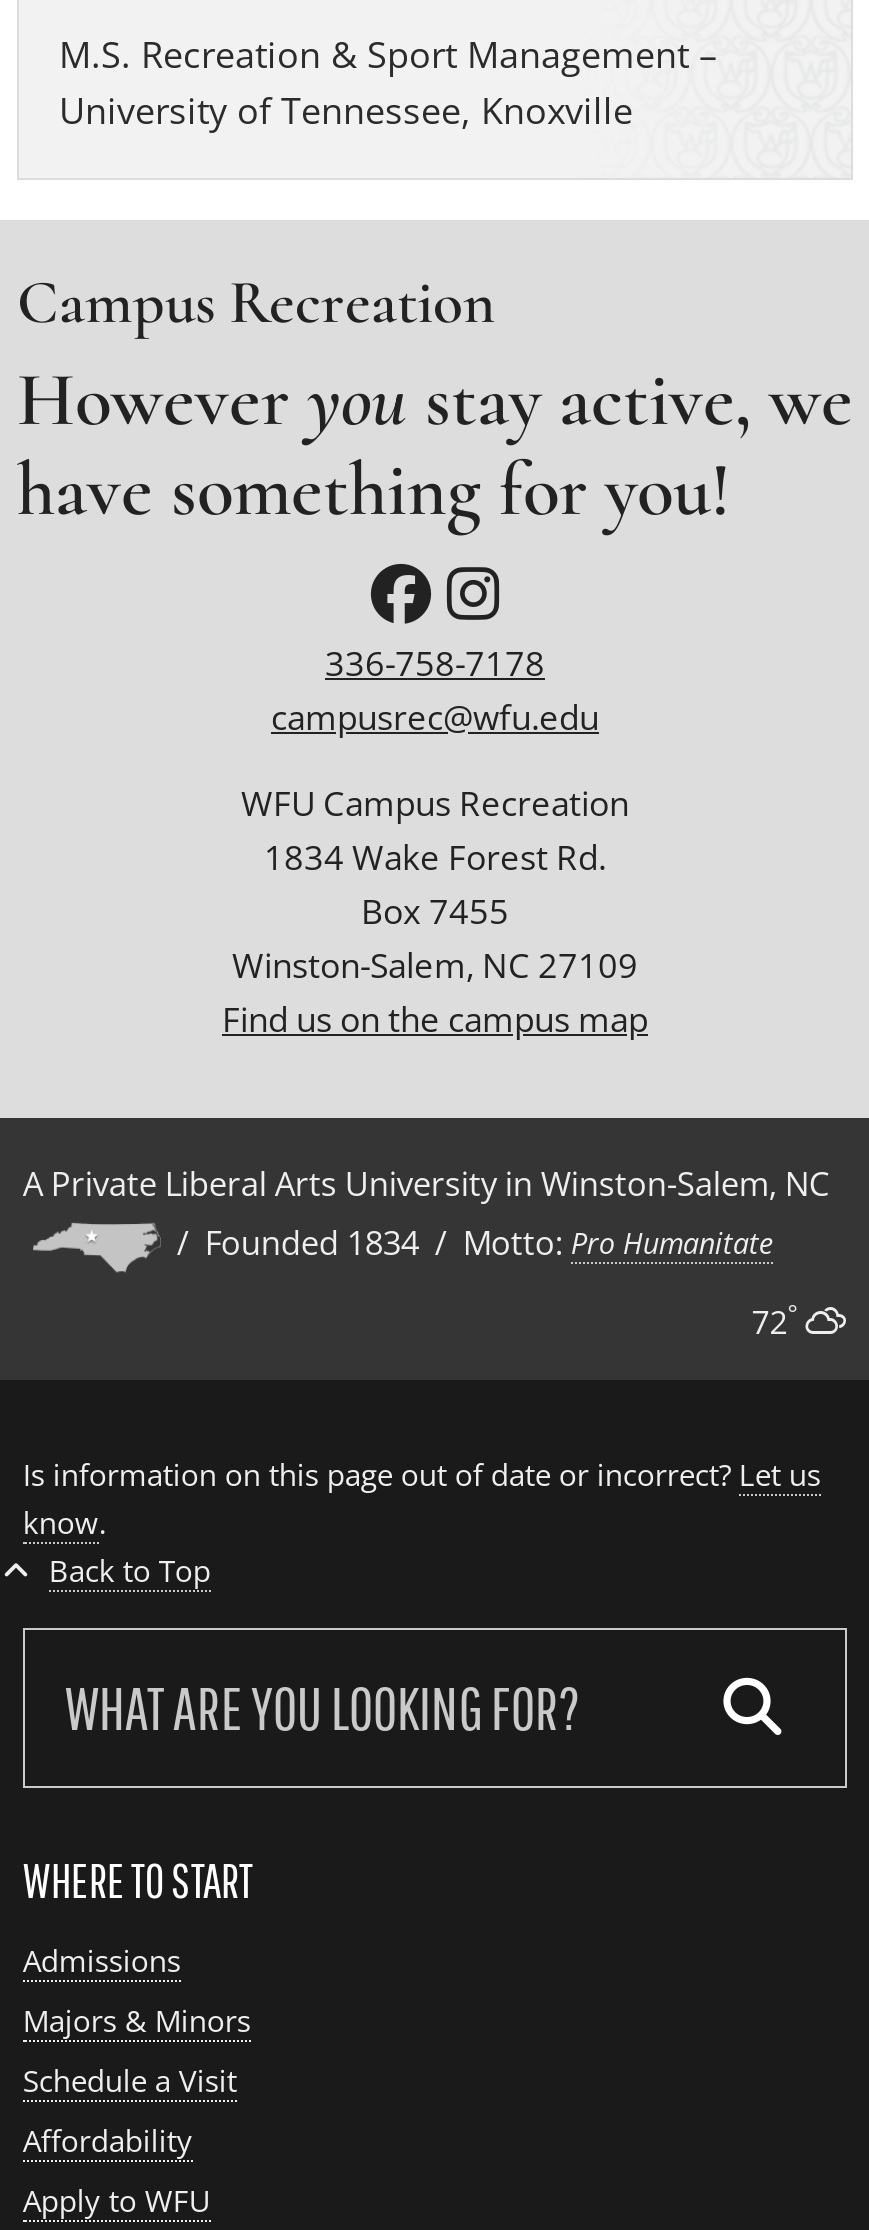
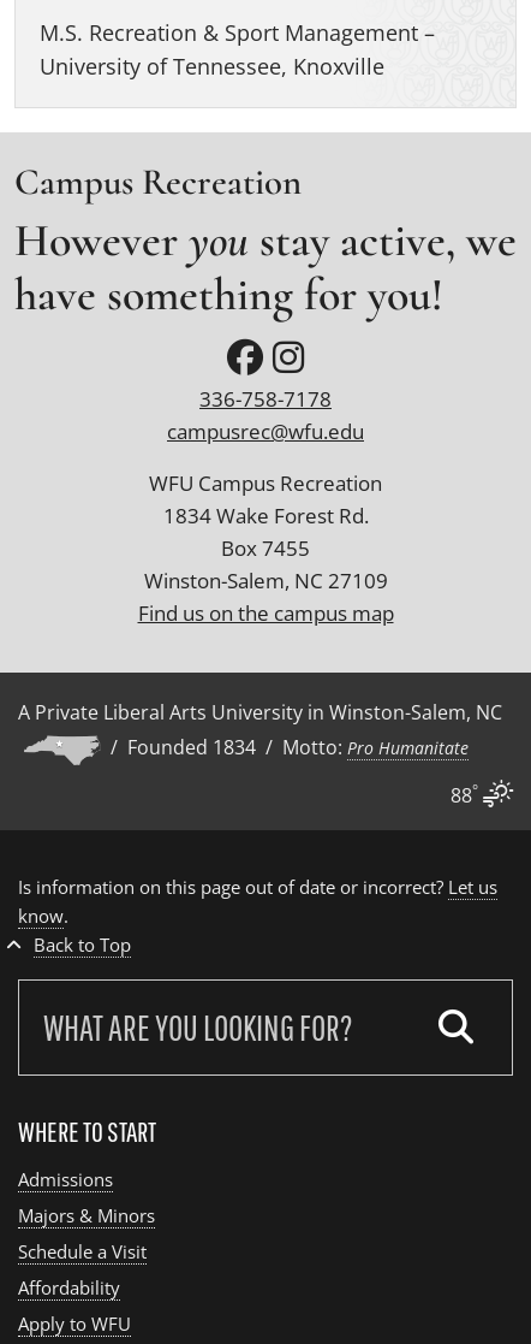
[751,1295,797,1343] 72° -> [451,779,478,808] 88°

